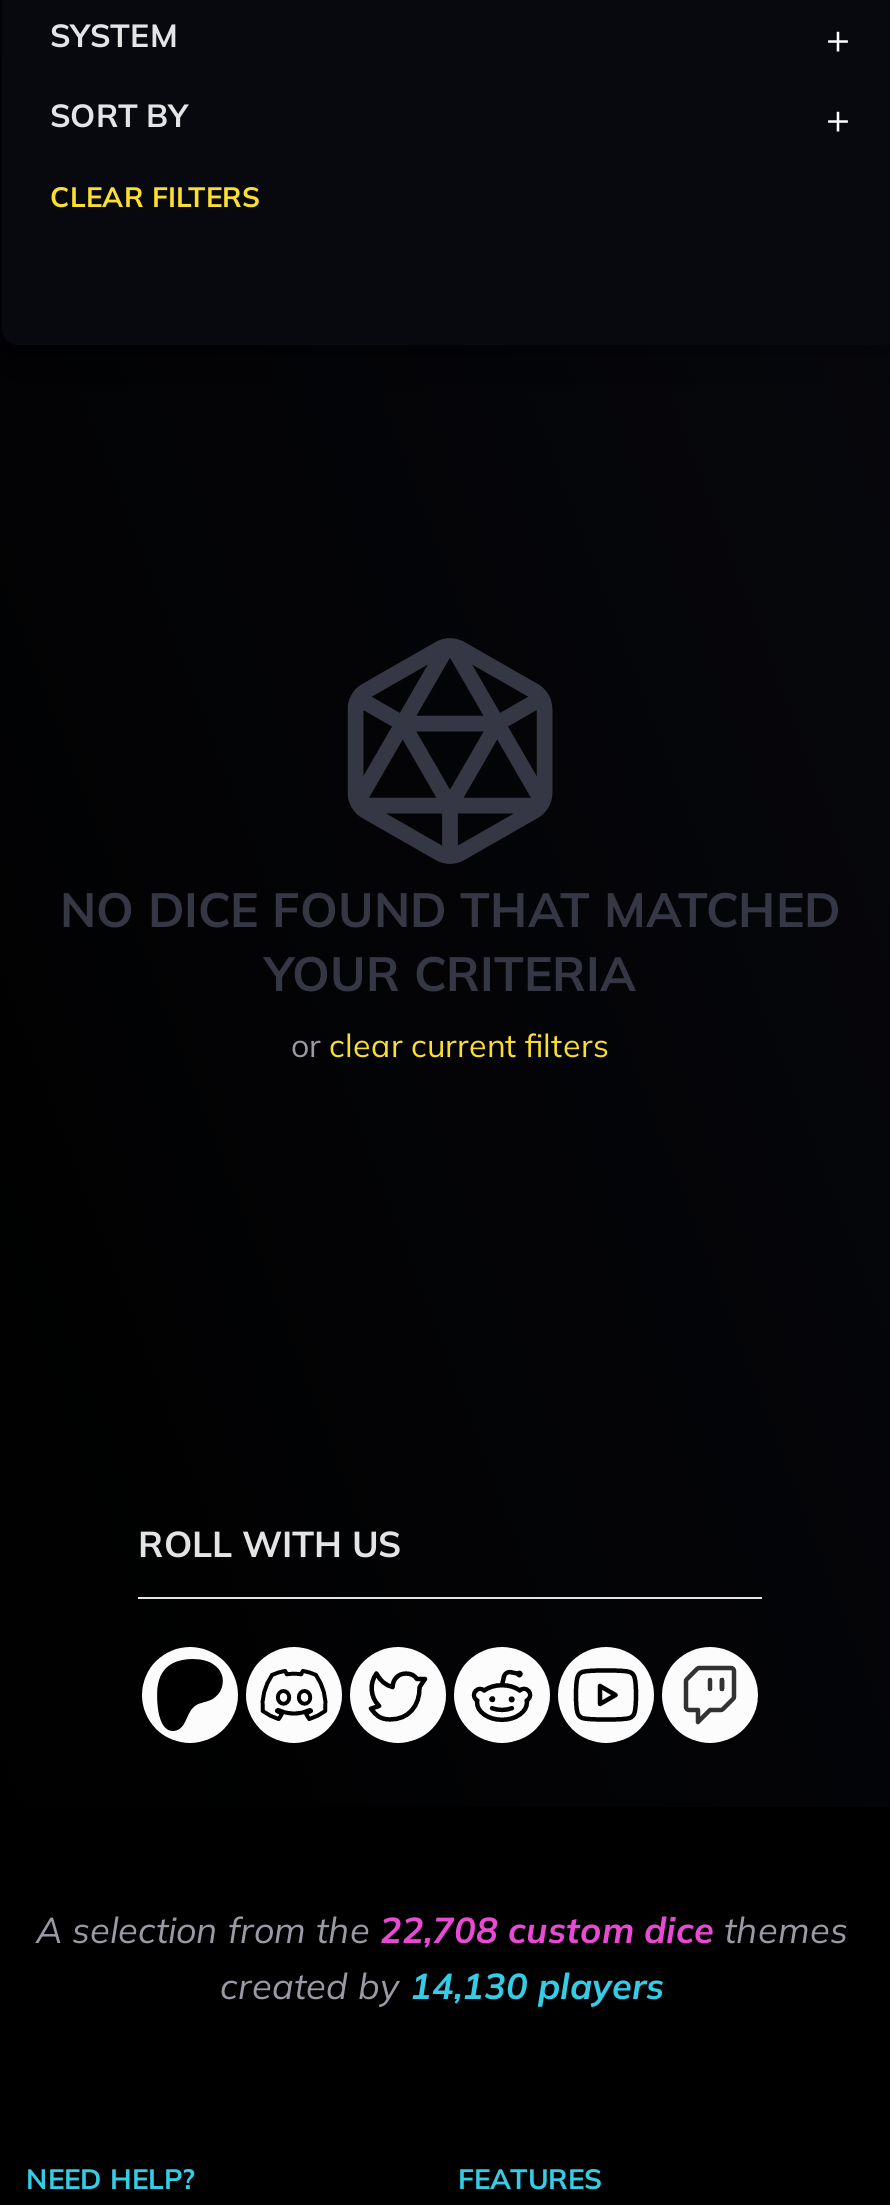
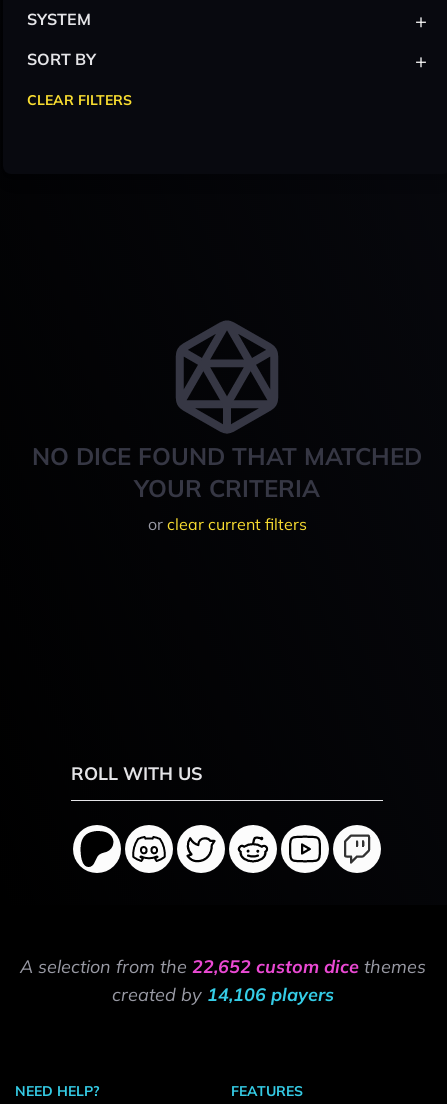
[36,1907,848,1953] A selection from the 22,708 custom dice themes -> [20,955,426,978] A selection from the 22,652 custom dice themes
[220,1963,664,2009] created by 14,130 players -> [112,983,334,1006] created by 14,106 players

